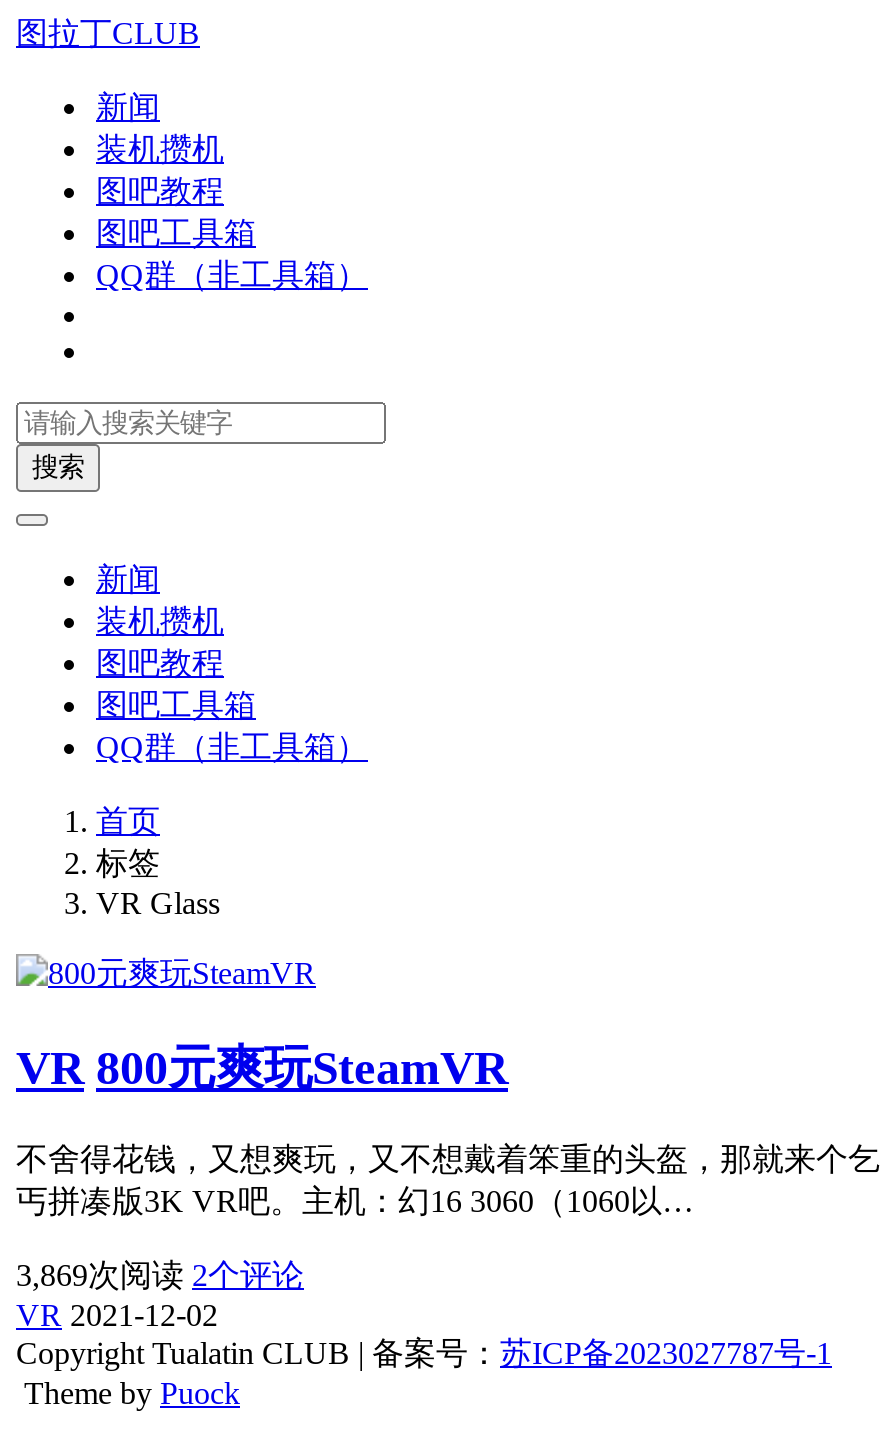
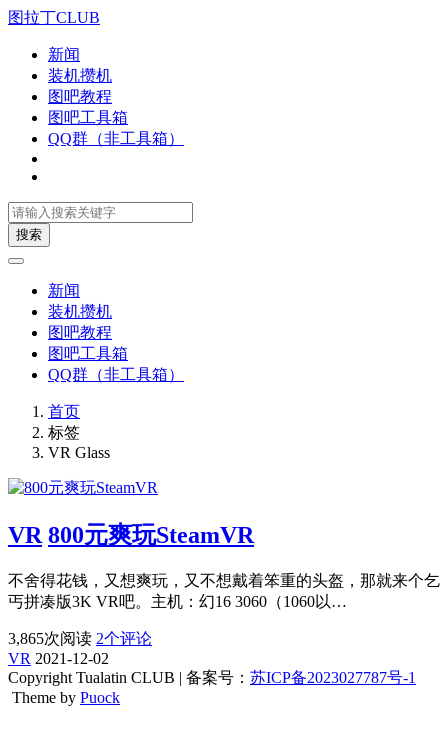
[16,1258,304,1292] 3,869次阅读 2个评论 -> [8,630,152,647] 3,865次阅读 2个评论

